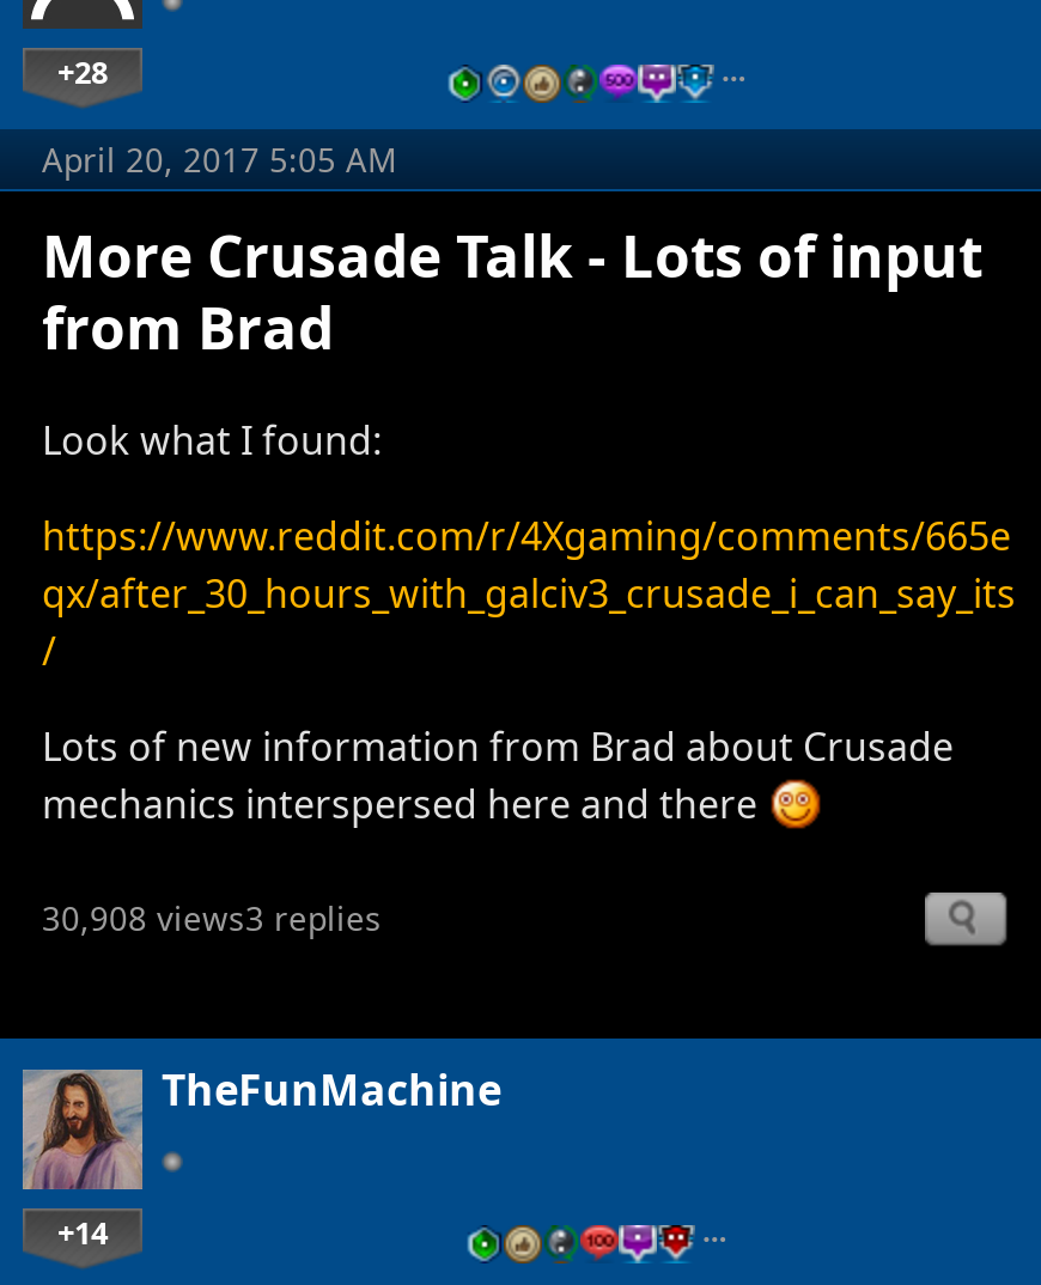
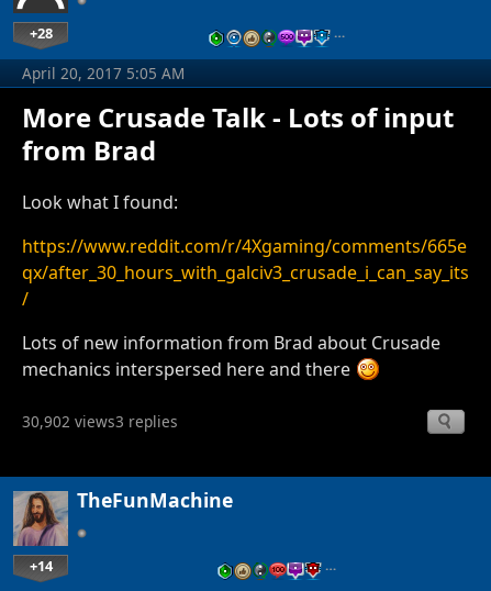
[42,894,382,939] 30,908 views3 replies -> [22,410,178,431] 30,902 views3 replies

